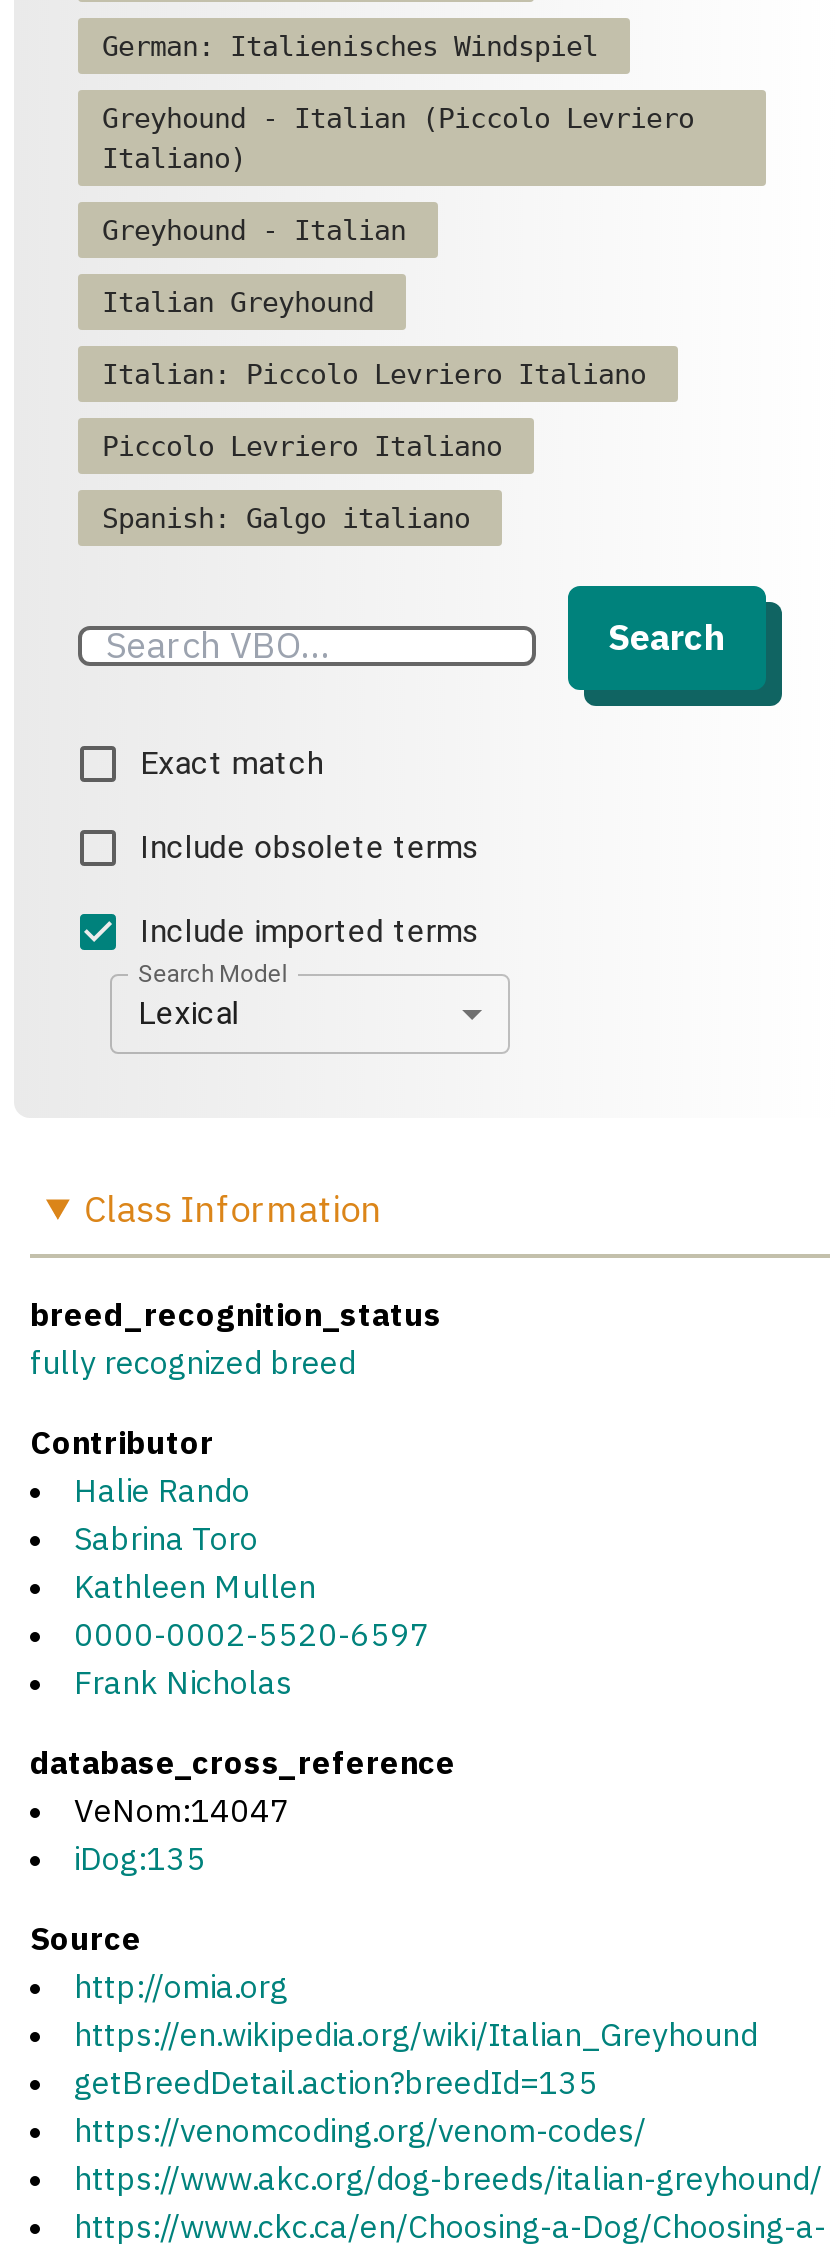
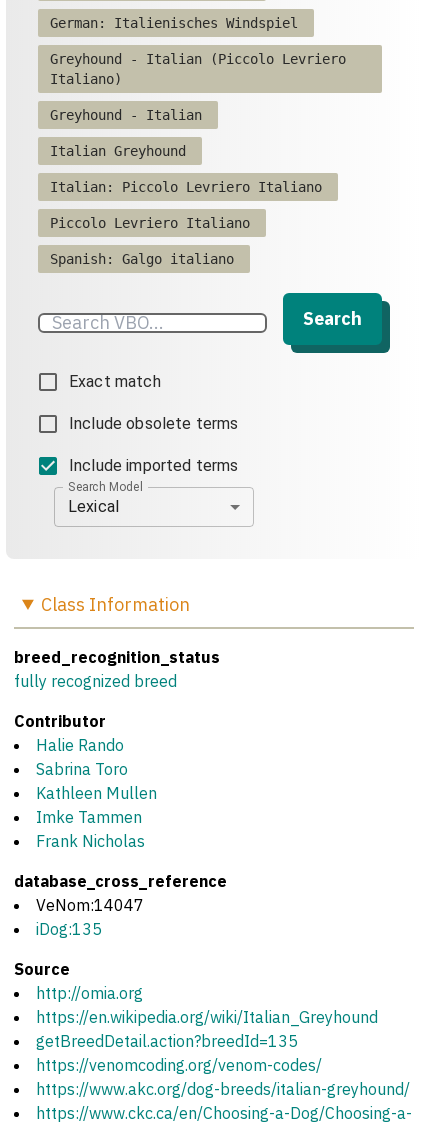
[74,1614,430,1654] 0000-0002-5520-6597 -> [36,807,142,827] Imke Tammen

